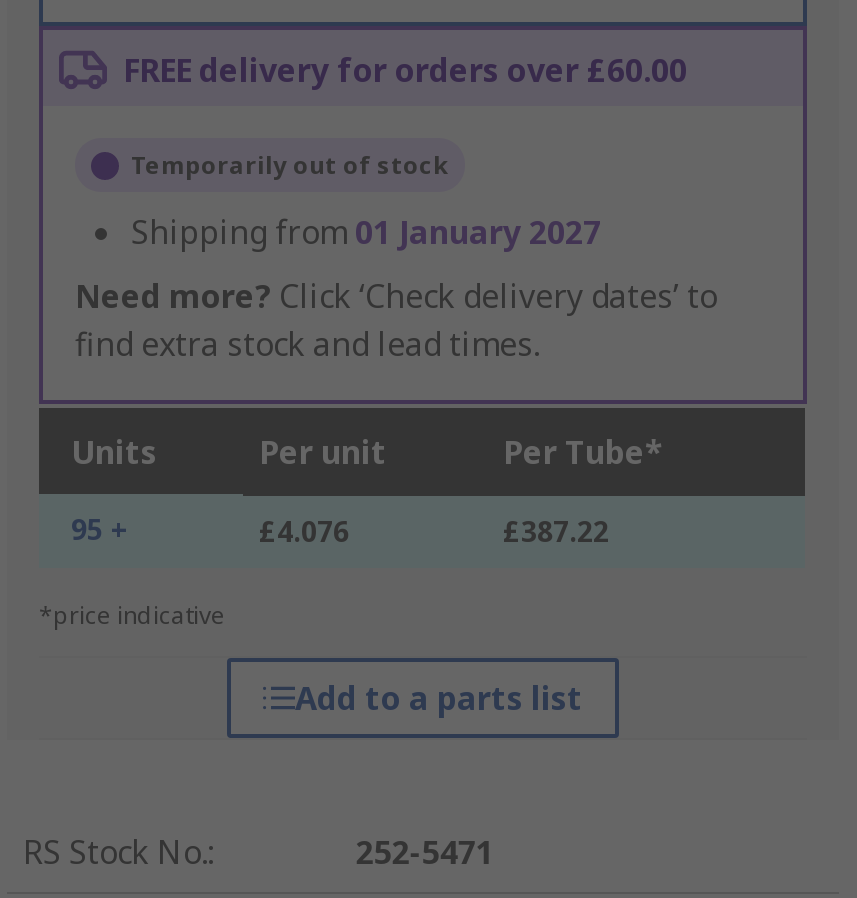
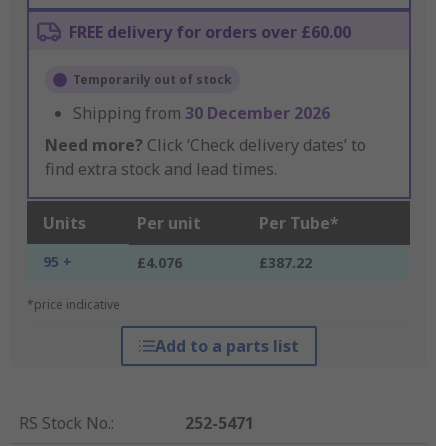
[131,211,601,255] Shipping from 01 January 2027 -> [73,102,330,124] Shipping from 30 December 2026

